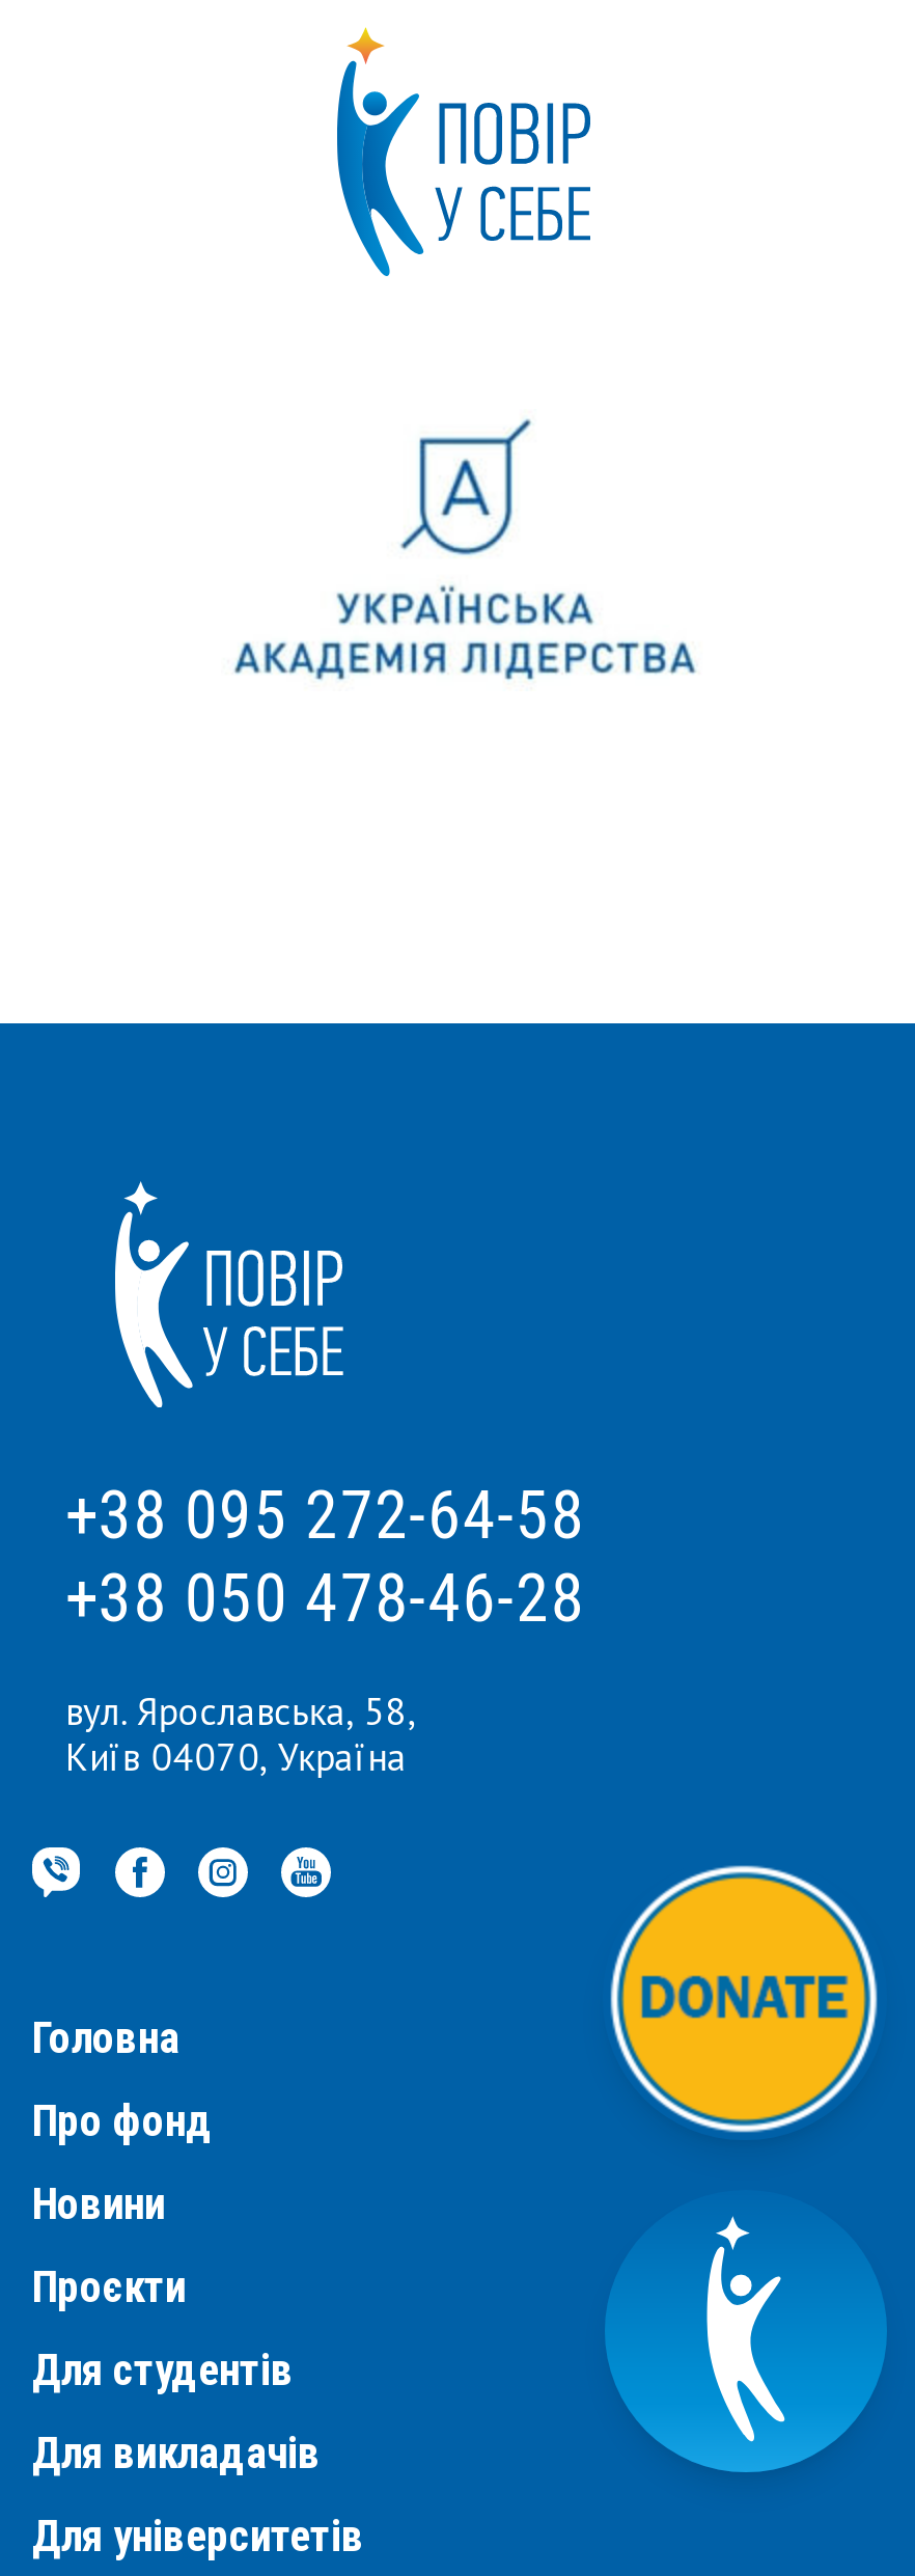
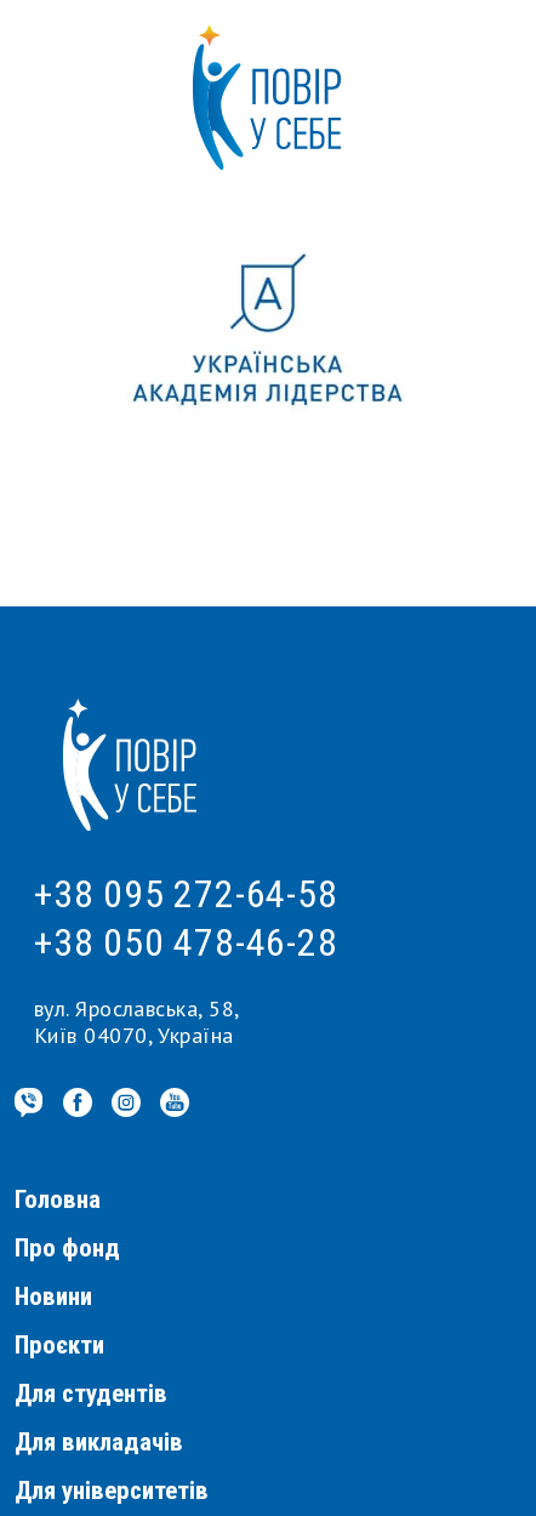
[609,1864,879,2134] [image] -> none
[607,2217,885,2472] [image] -> none

